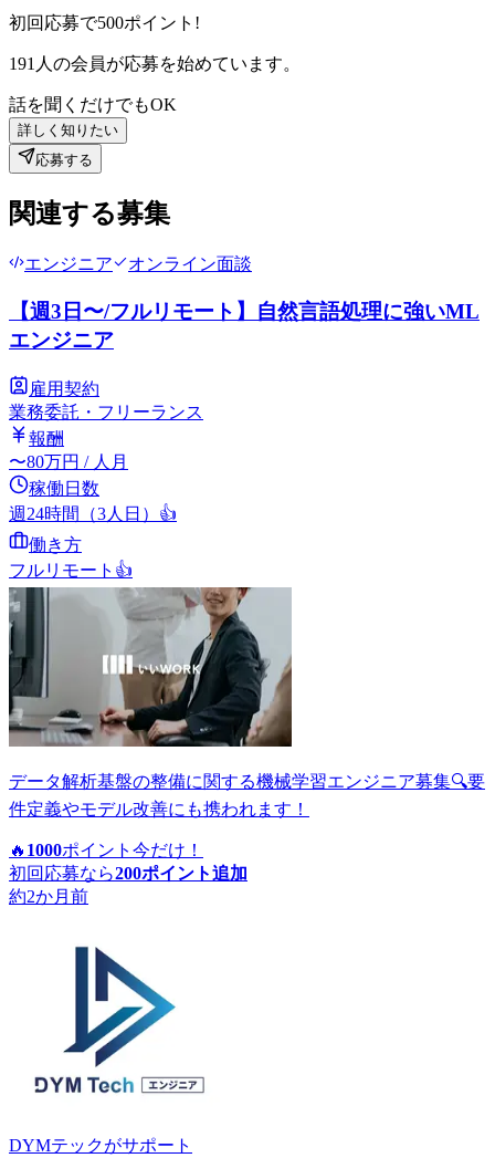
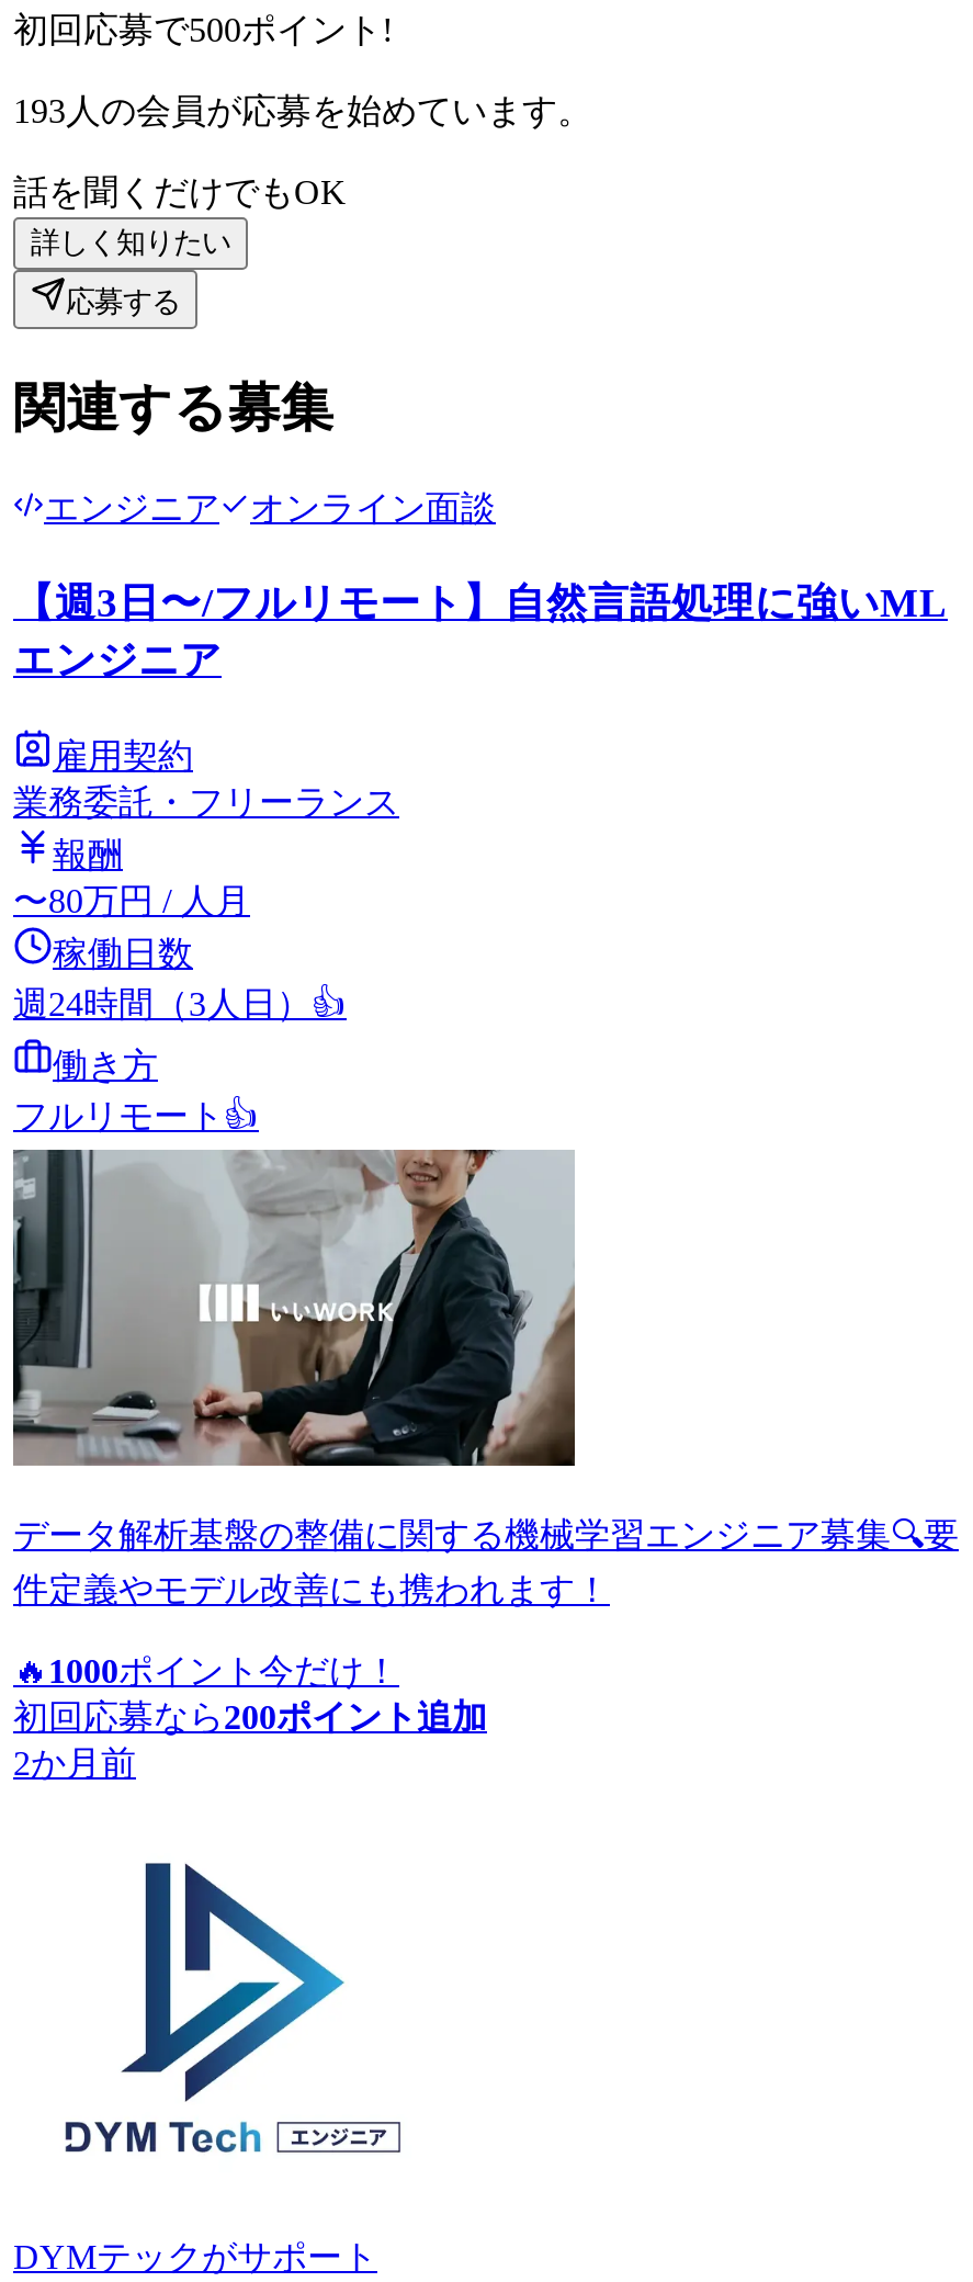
[9,54,301,73] 191人の会員が応募を始めています。 -> [13,93,592,130] 193人の会員が応募を始めています。
[9,887,88,906] 約2か月前 -> [13,1745,136,1783] 2か月前

